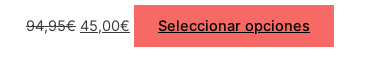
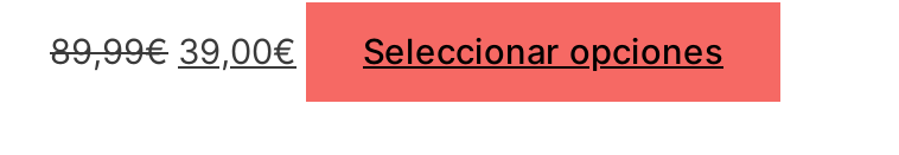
[26,17,76,35] 94,95€ -> [50,31,168,74] 89,99€
[80,17,130,35] 45,00€ -> [178,31,297,74] 39,00€

